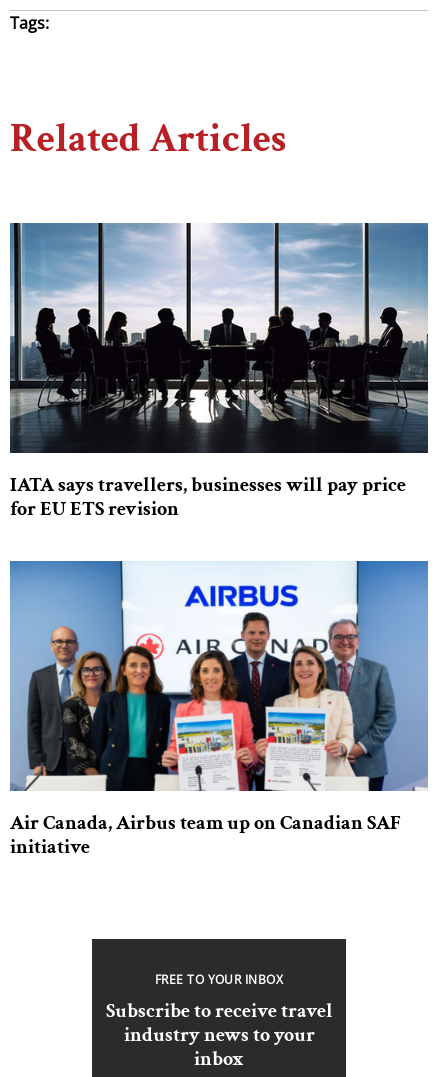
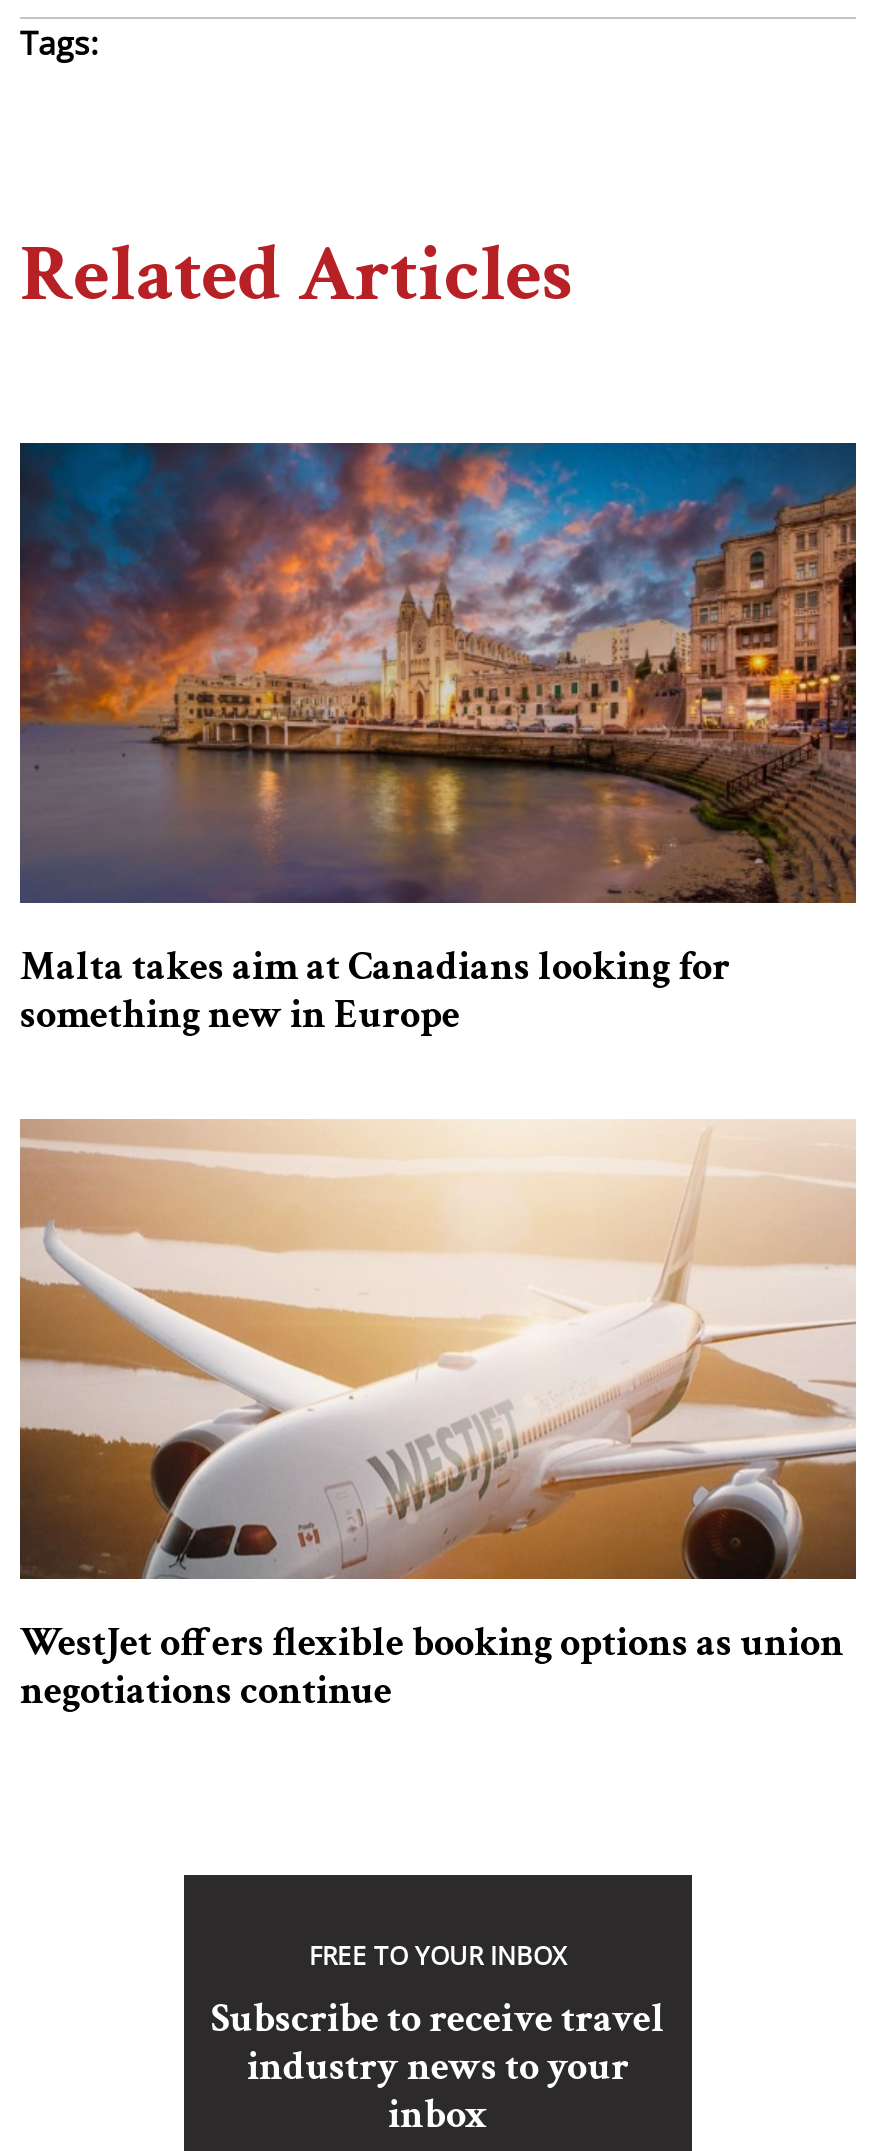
[9,222,429,522] [image] | IATA says travellers, businesses will pay price | for EU ETS revision -> [18,441,858,1040] [image] | Malta takes aim at Canadians looking for | something new in Europe
[9,560,429,860] [image] | Air Canada, Airbus team up on Canadian SAF | initiative -> [18,1117,858,1716] [image] | WestJet offers flexible booking options as union | negotiations continue

